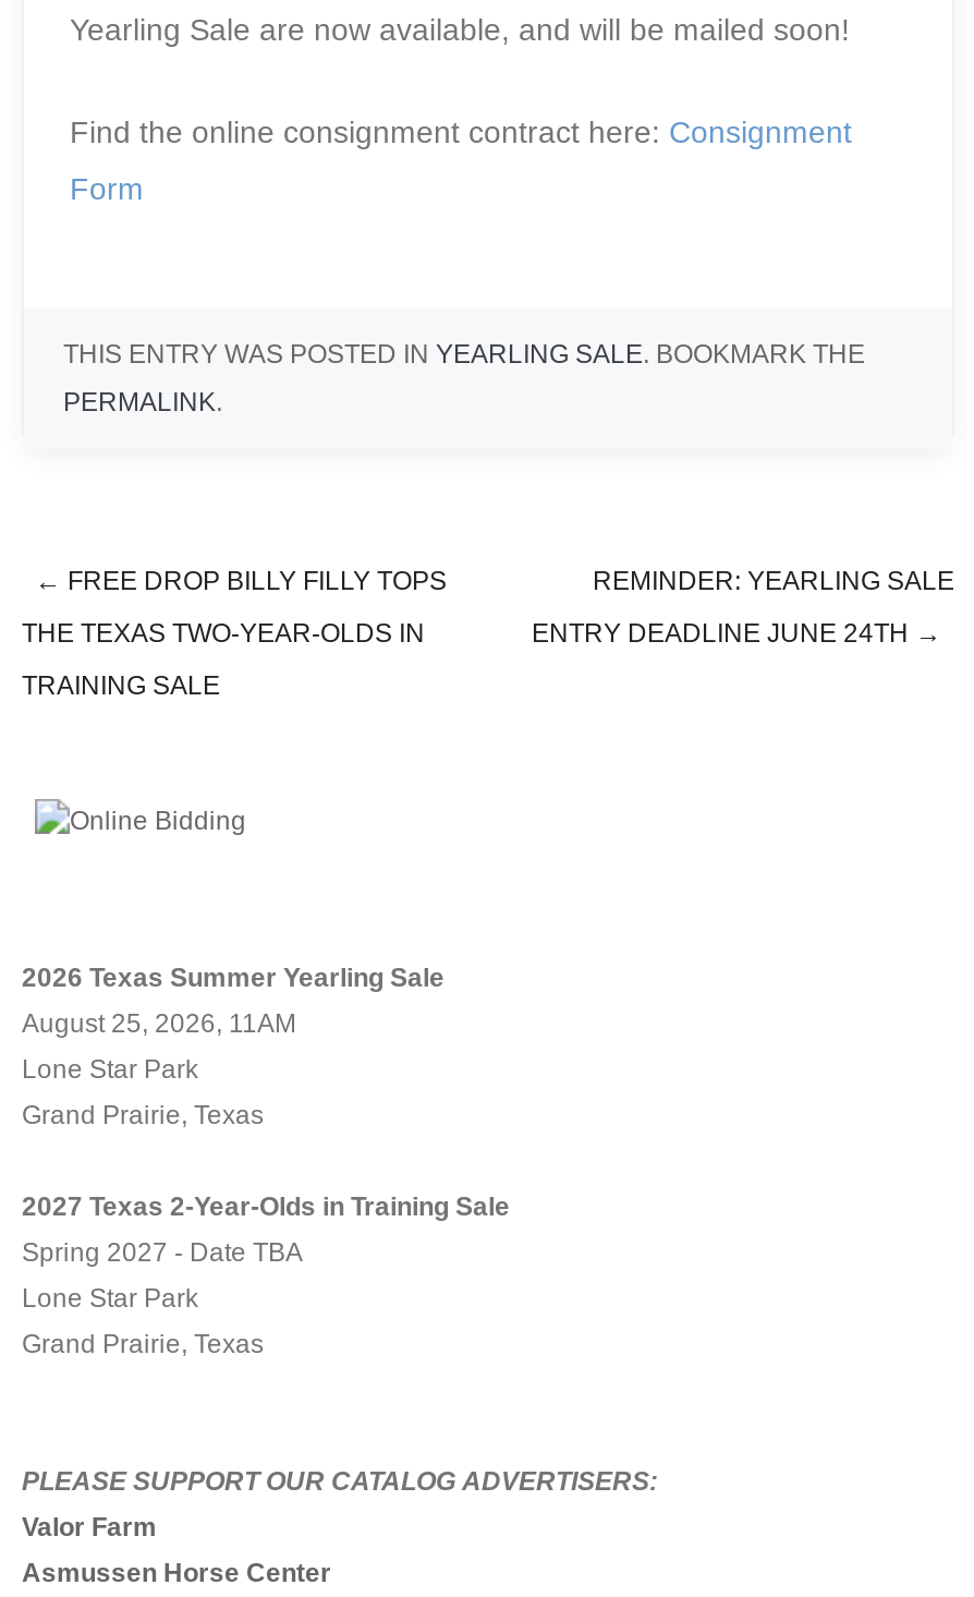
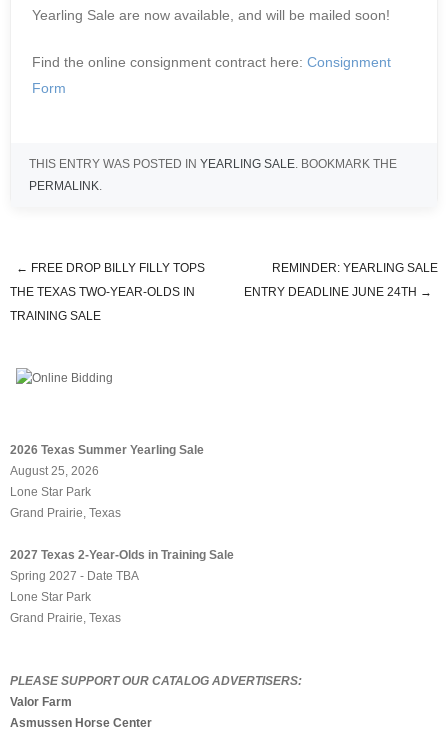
[22,1009,296,1039] August 25, 2026, 11AM -> [10,464,99,478] August 25, 2026

